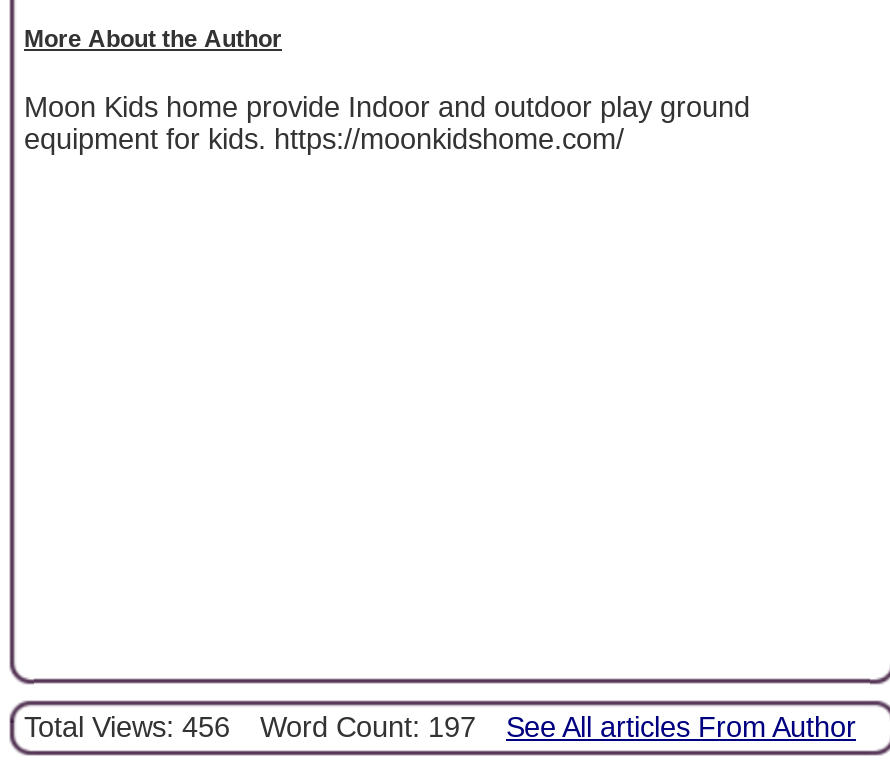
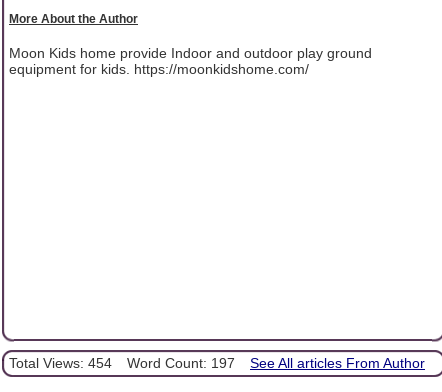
[24,710,856,742] Total Views: 456 Word Count: 197 See All articles From Author -> [9,354,425,370] Total Views: 454 Word Count: 197 See All articles From Author

